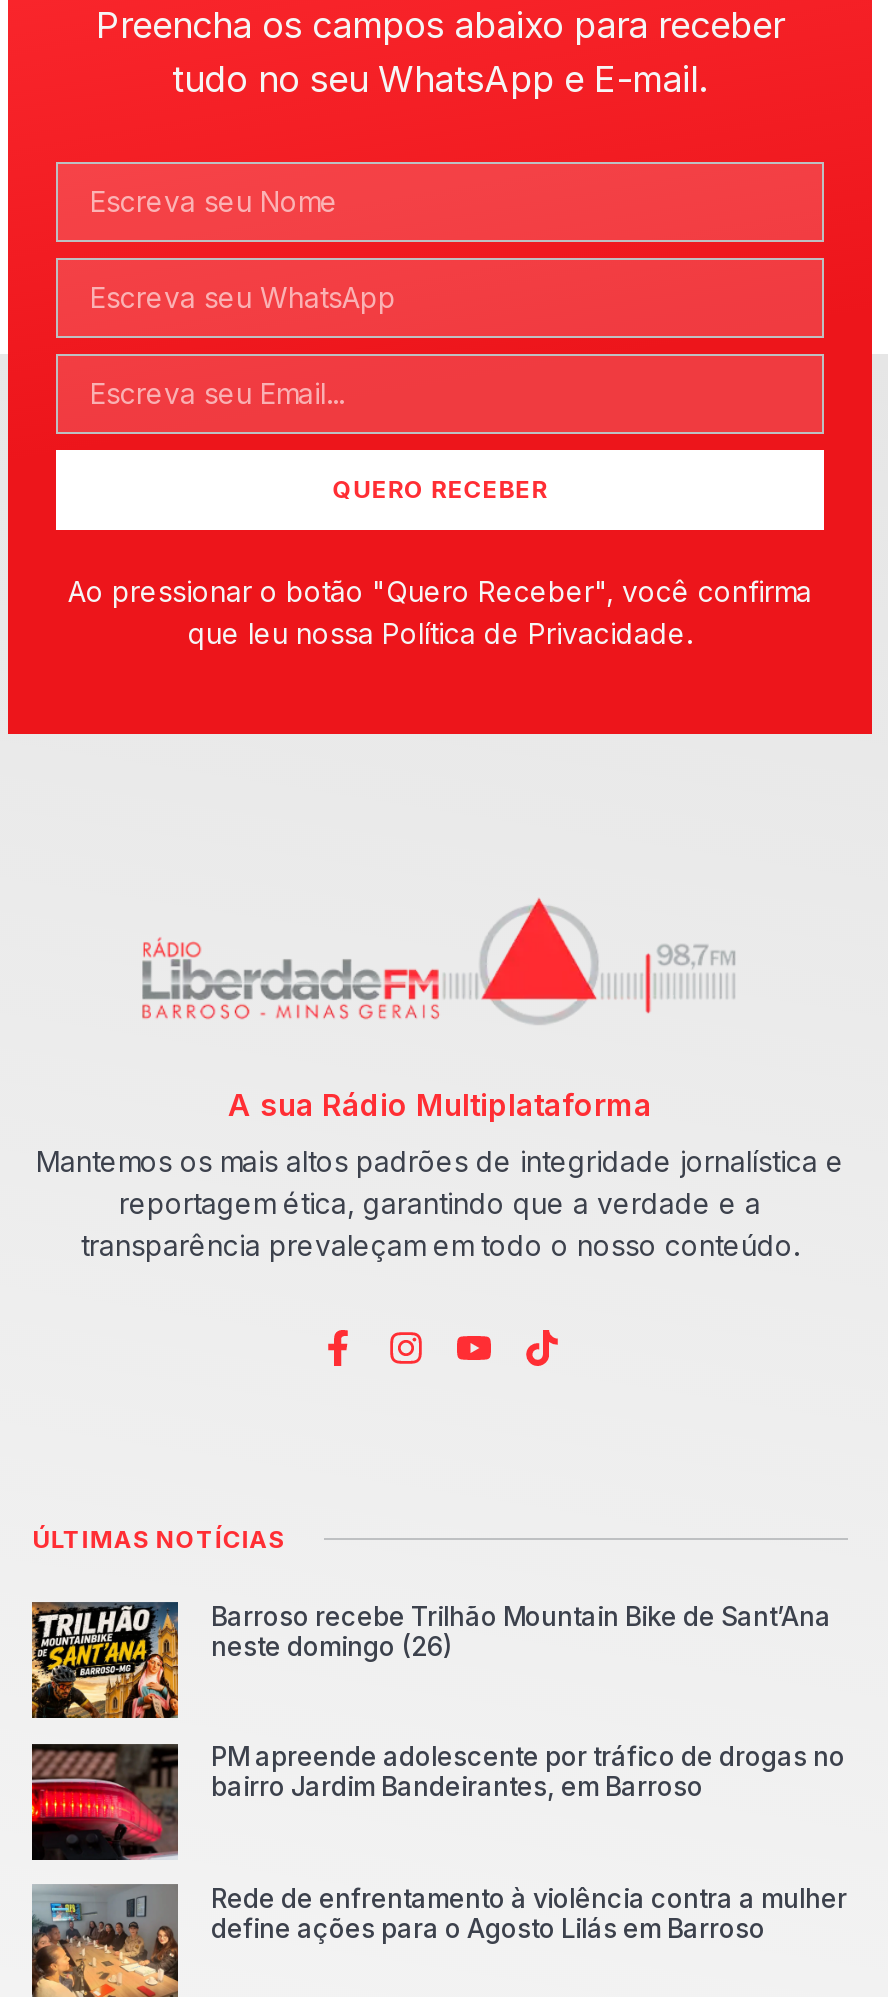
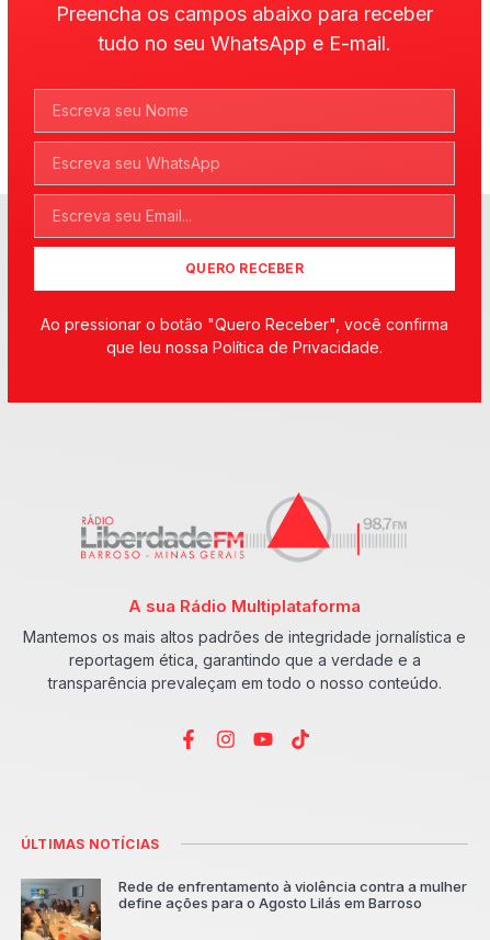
[30,1599,845,1803] [image] | Barroso recebe Trilhão Mountain Bike de Sant’Ana | neste domingo (26) | PM apreende adolescente por tráfico de drogas no | bairro Jardim Bandeirantes, em Barroso -> none
[30,1740,180,1862] [image] -> none

